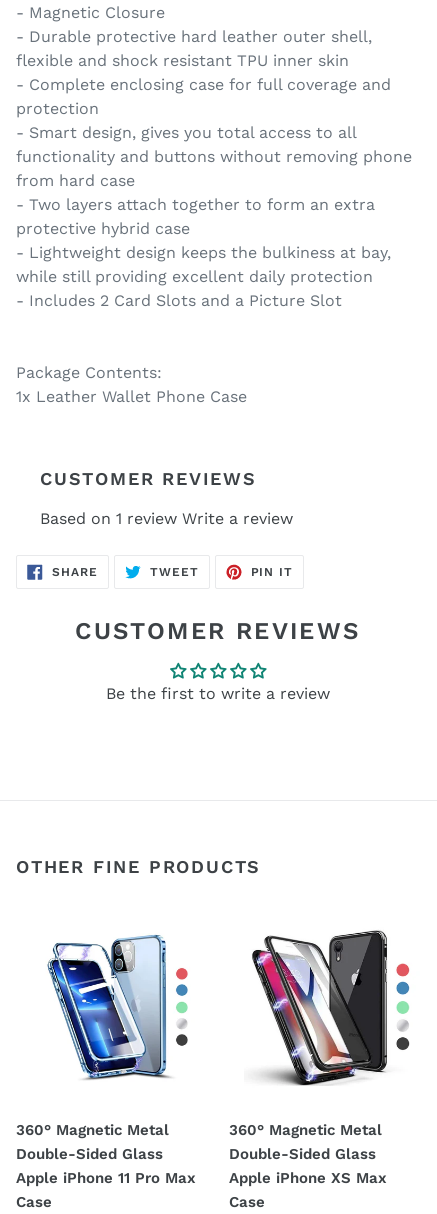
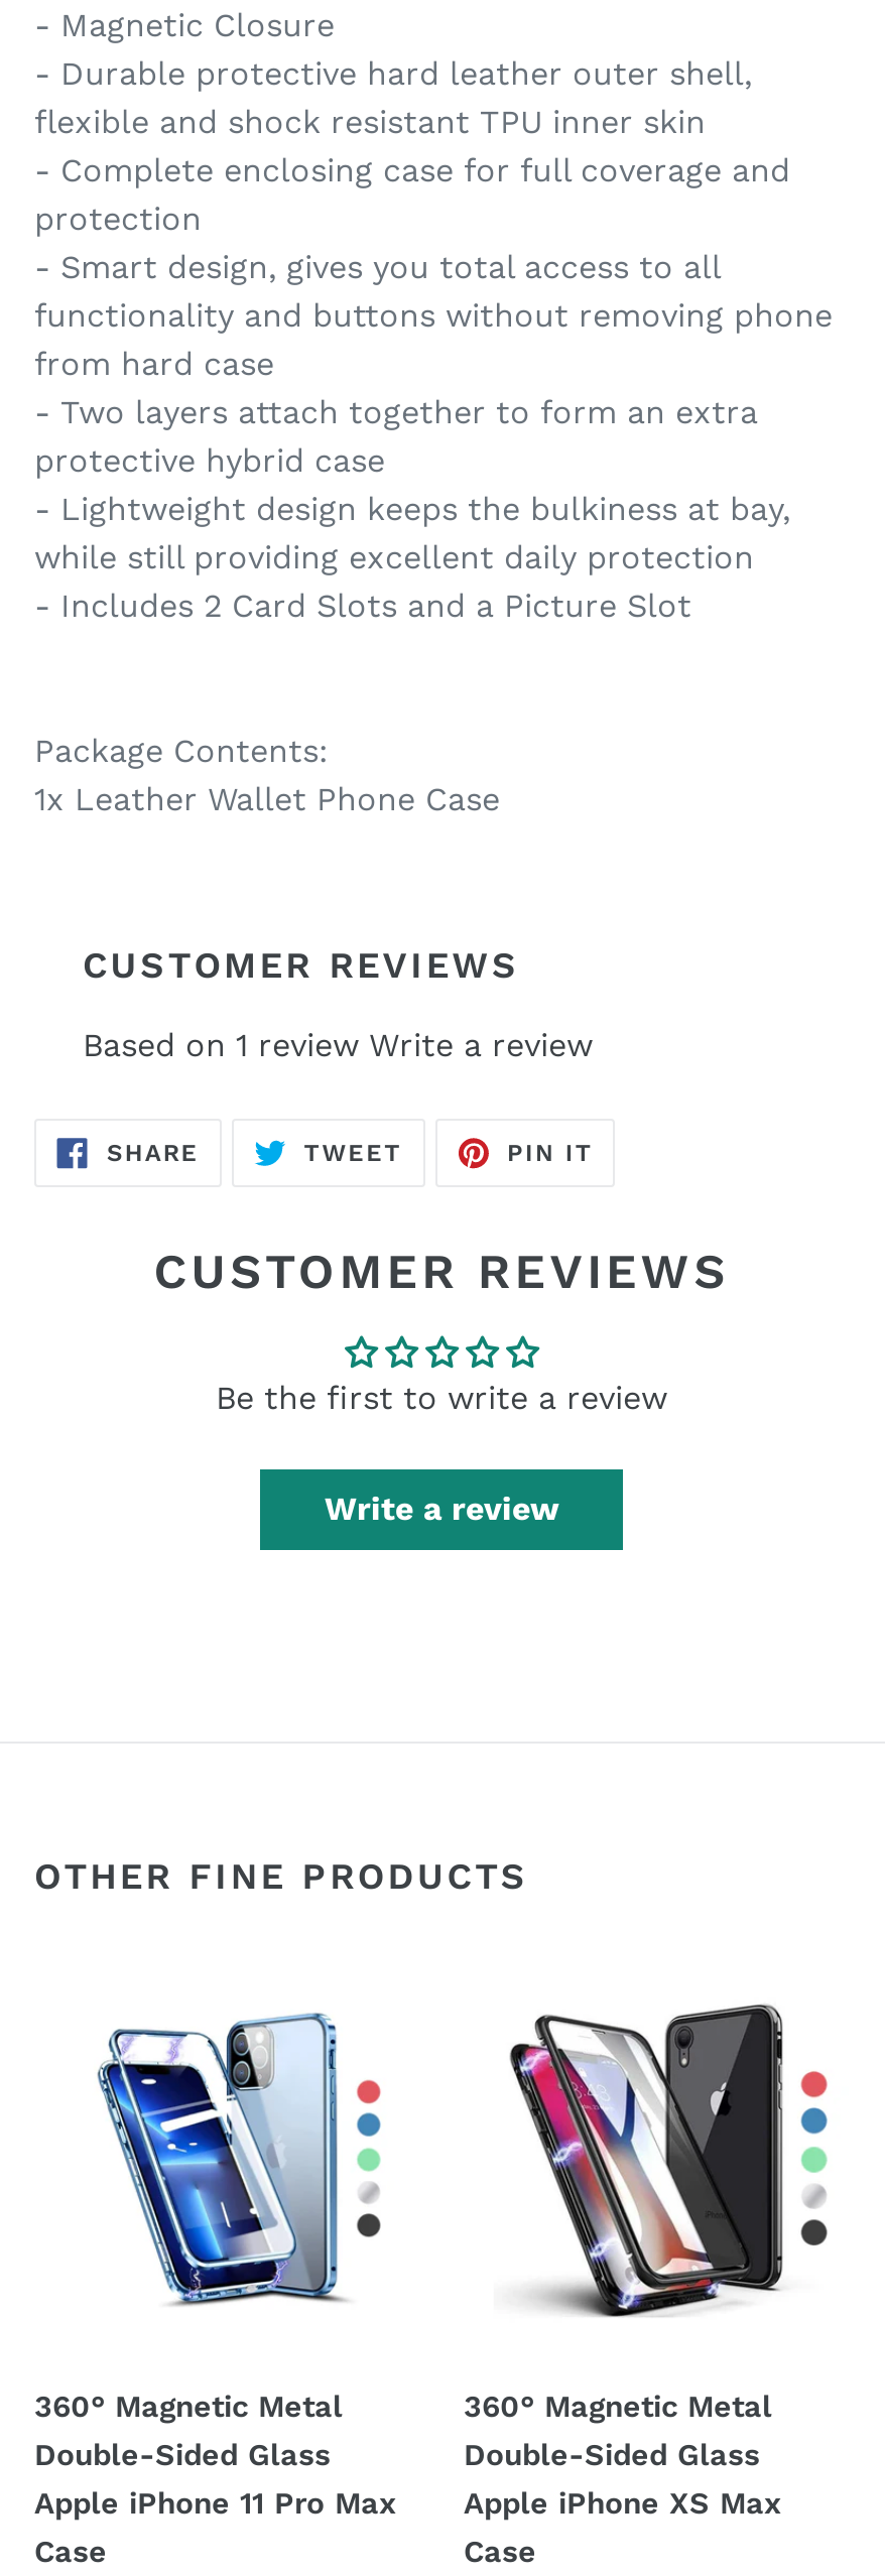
none -> [325,1489,558,1527] Write a review

